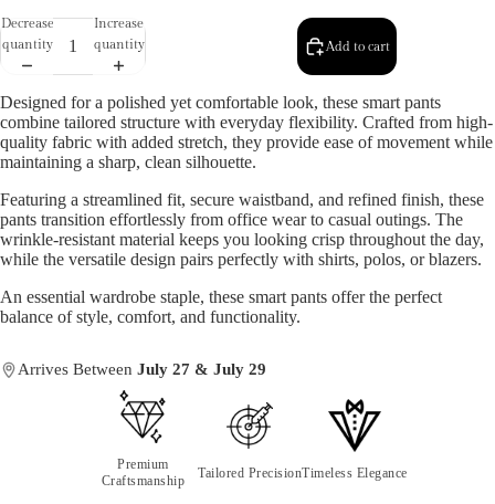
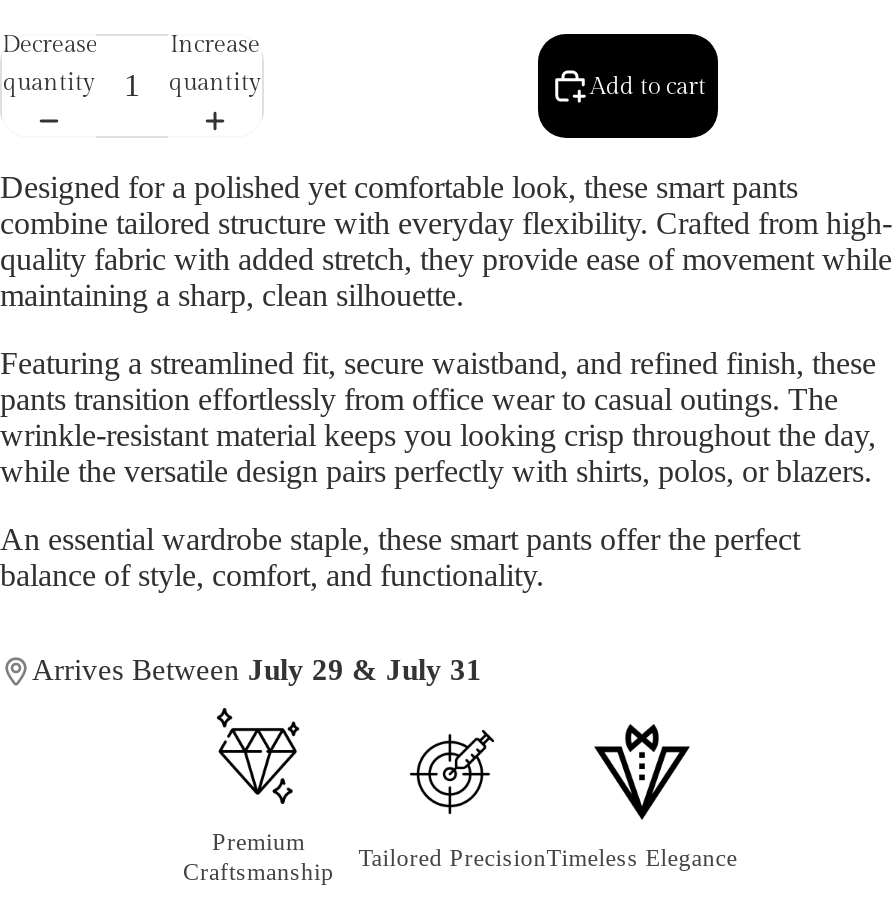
[18,360,266,378] Arrives Between July 27 & July 29 -> [32,654,482,686] Arrives Between July 29 & July 31

